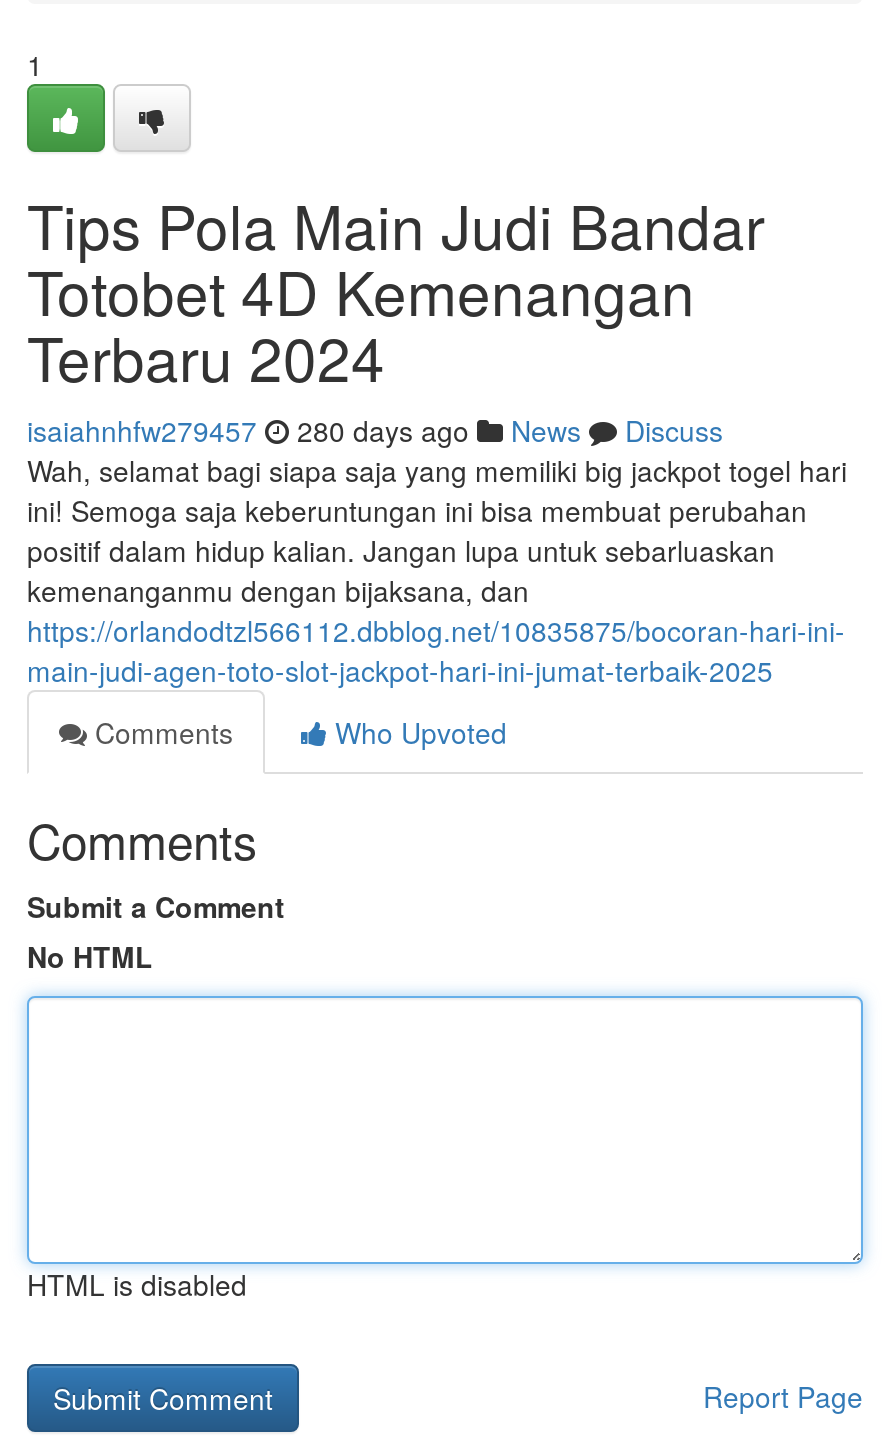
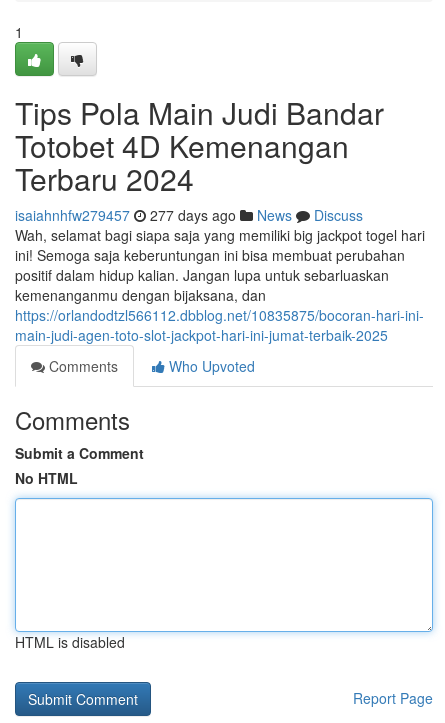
[27,410,723,450] isaiahnhfw279457 280 days ago News Discuss -> [15,205,363,225] isaiahnhfw279457 277 days ago News Discuss

